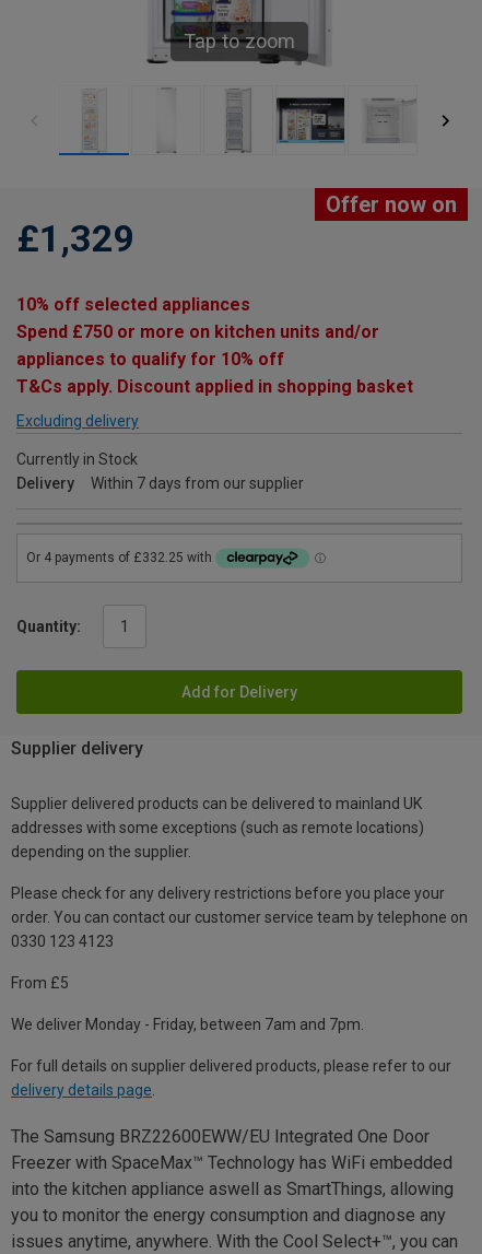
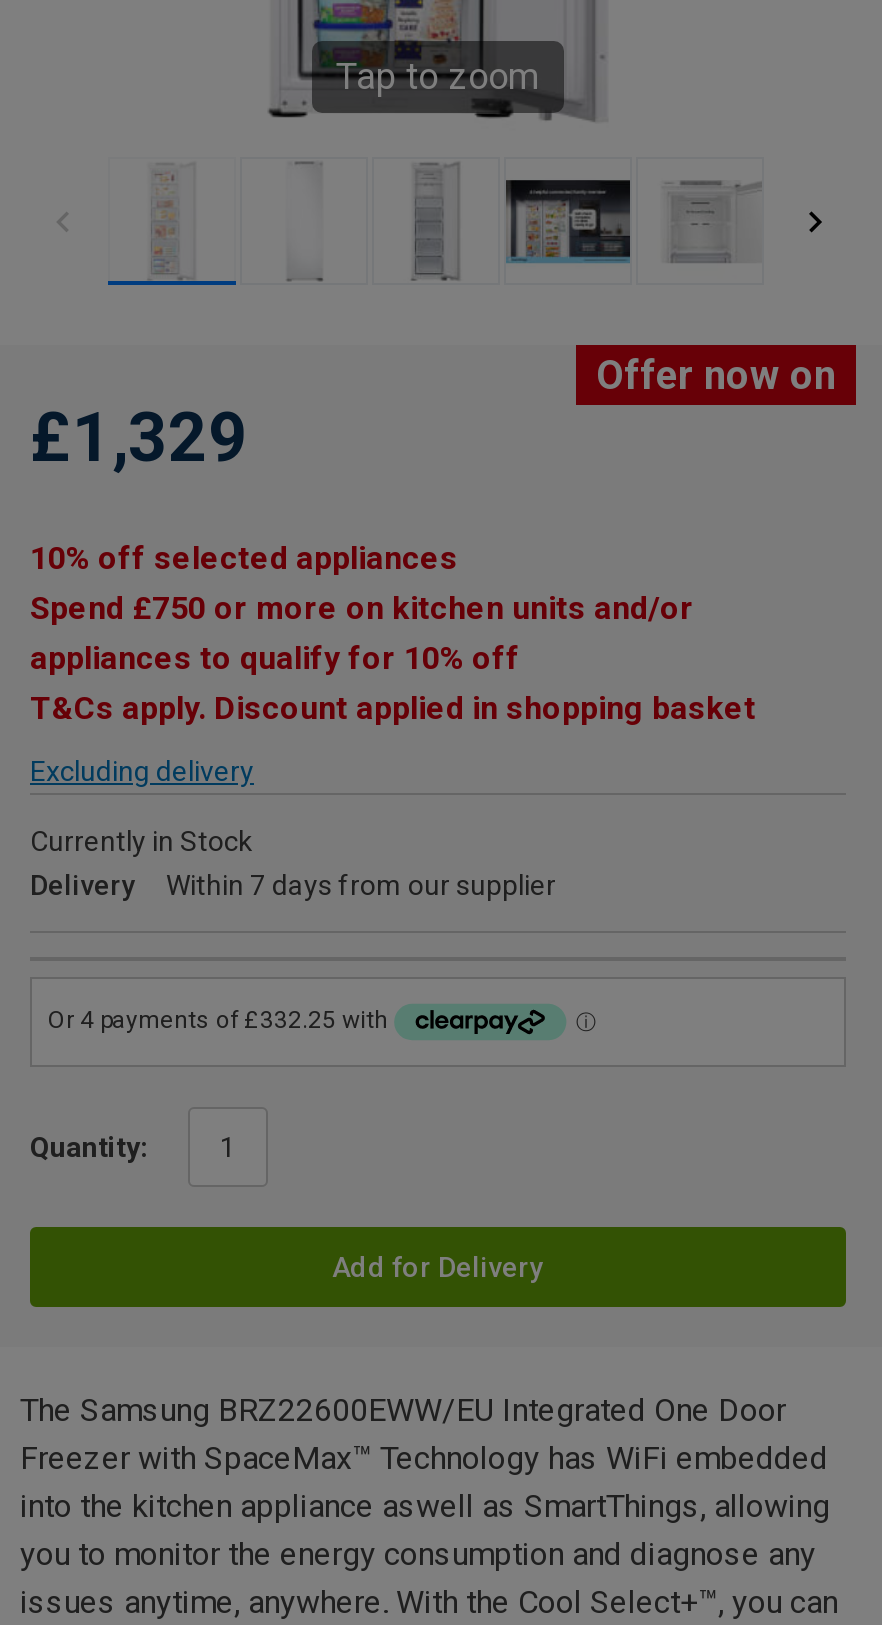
[11,738,468,1098] Supplier delivery | Supplier delivered products can be delivered to mainland UK | addresses with some exceptions (such as remote locations) | depending on the supplier. | Please check for any delivery restrictions before you place your | order. You can contact our customer service team by telephone on | 0330 123 4123 | From £5 | We deliver Monday - Friday, between 7am and 7pm. | For full details on supplier delivered products, please refer to our | delivery details page. -> none

